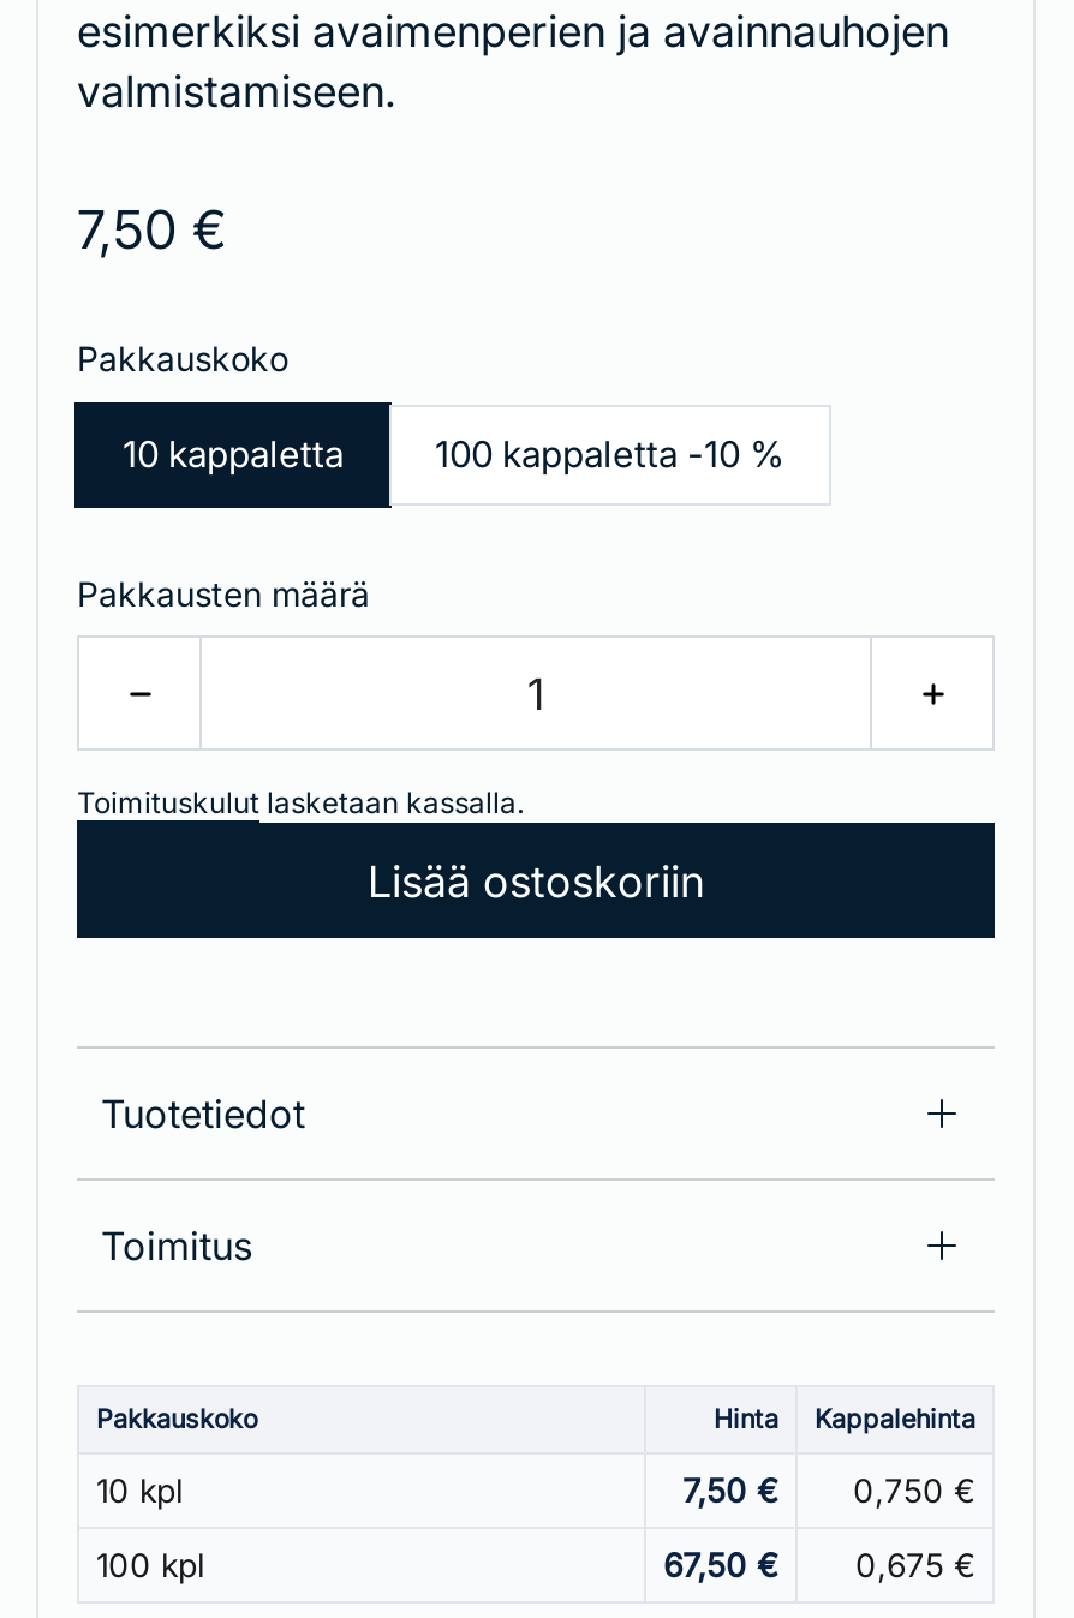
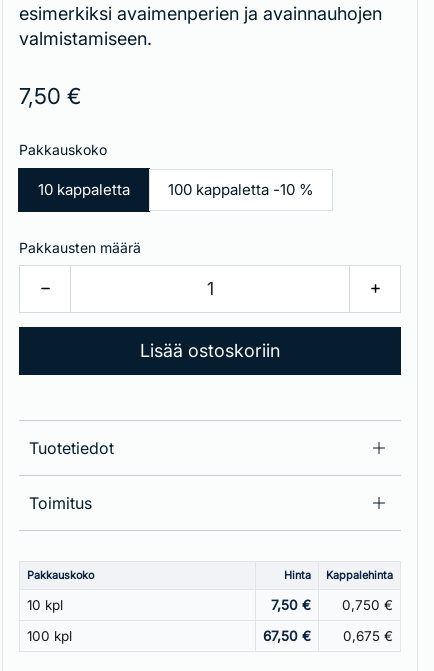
[77,785,524,821] Toimituskulut lasketaan kassalla. -> none

